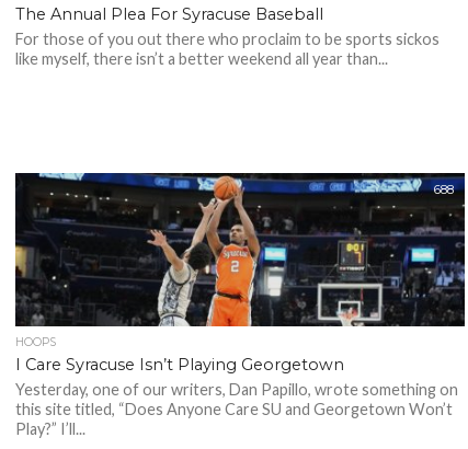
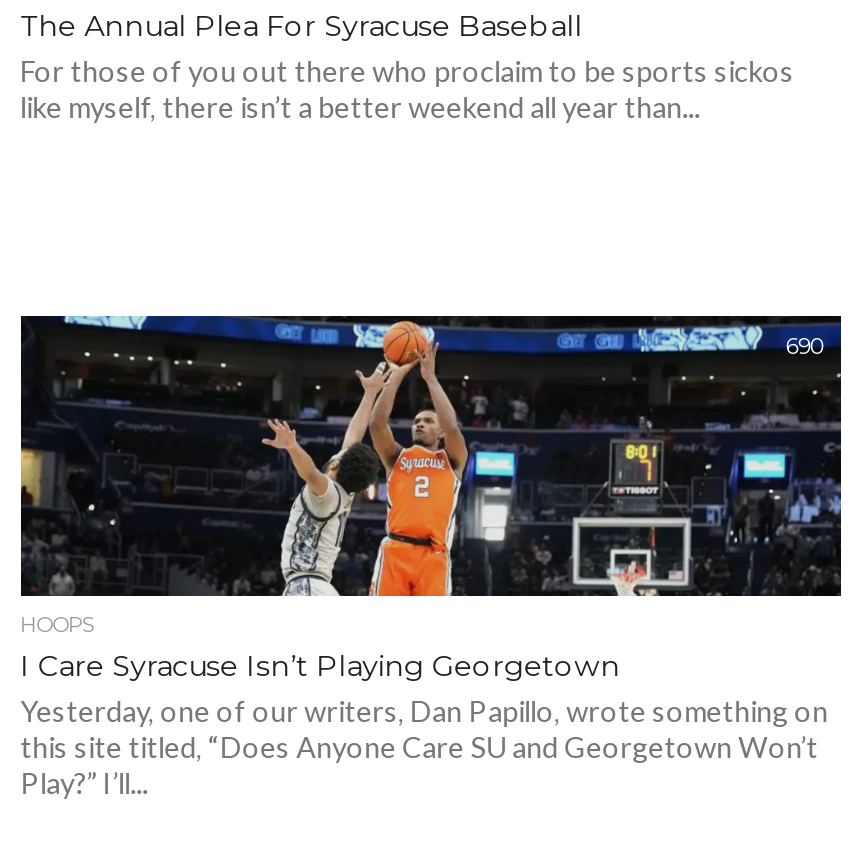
[434,182,454,197] 688 -> [786,332,822,360] 690

